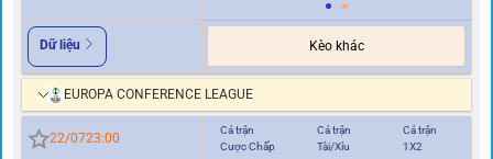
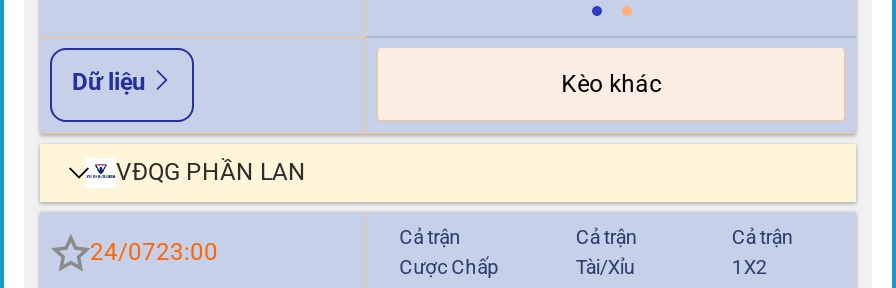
[64,87,253,102] EUROPA CONFERENCE LEAGUE -> [116,158,306,186] VĐQG PHẦN LAN
[50,130,120,146] 22/0723:00 -> [90,238,218,266] 24/0723:00

